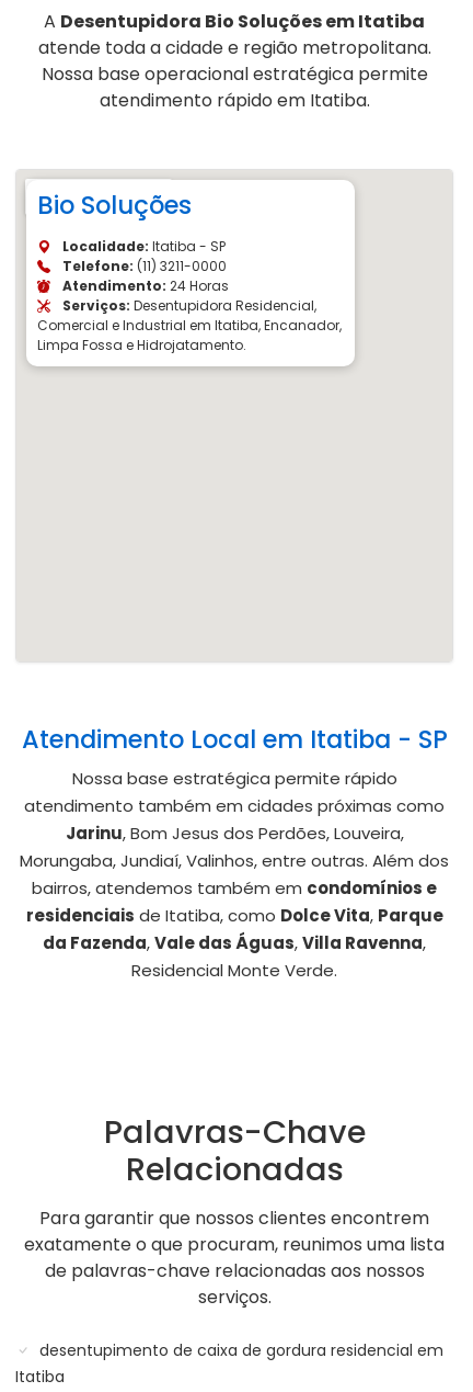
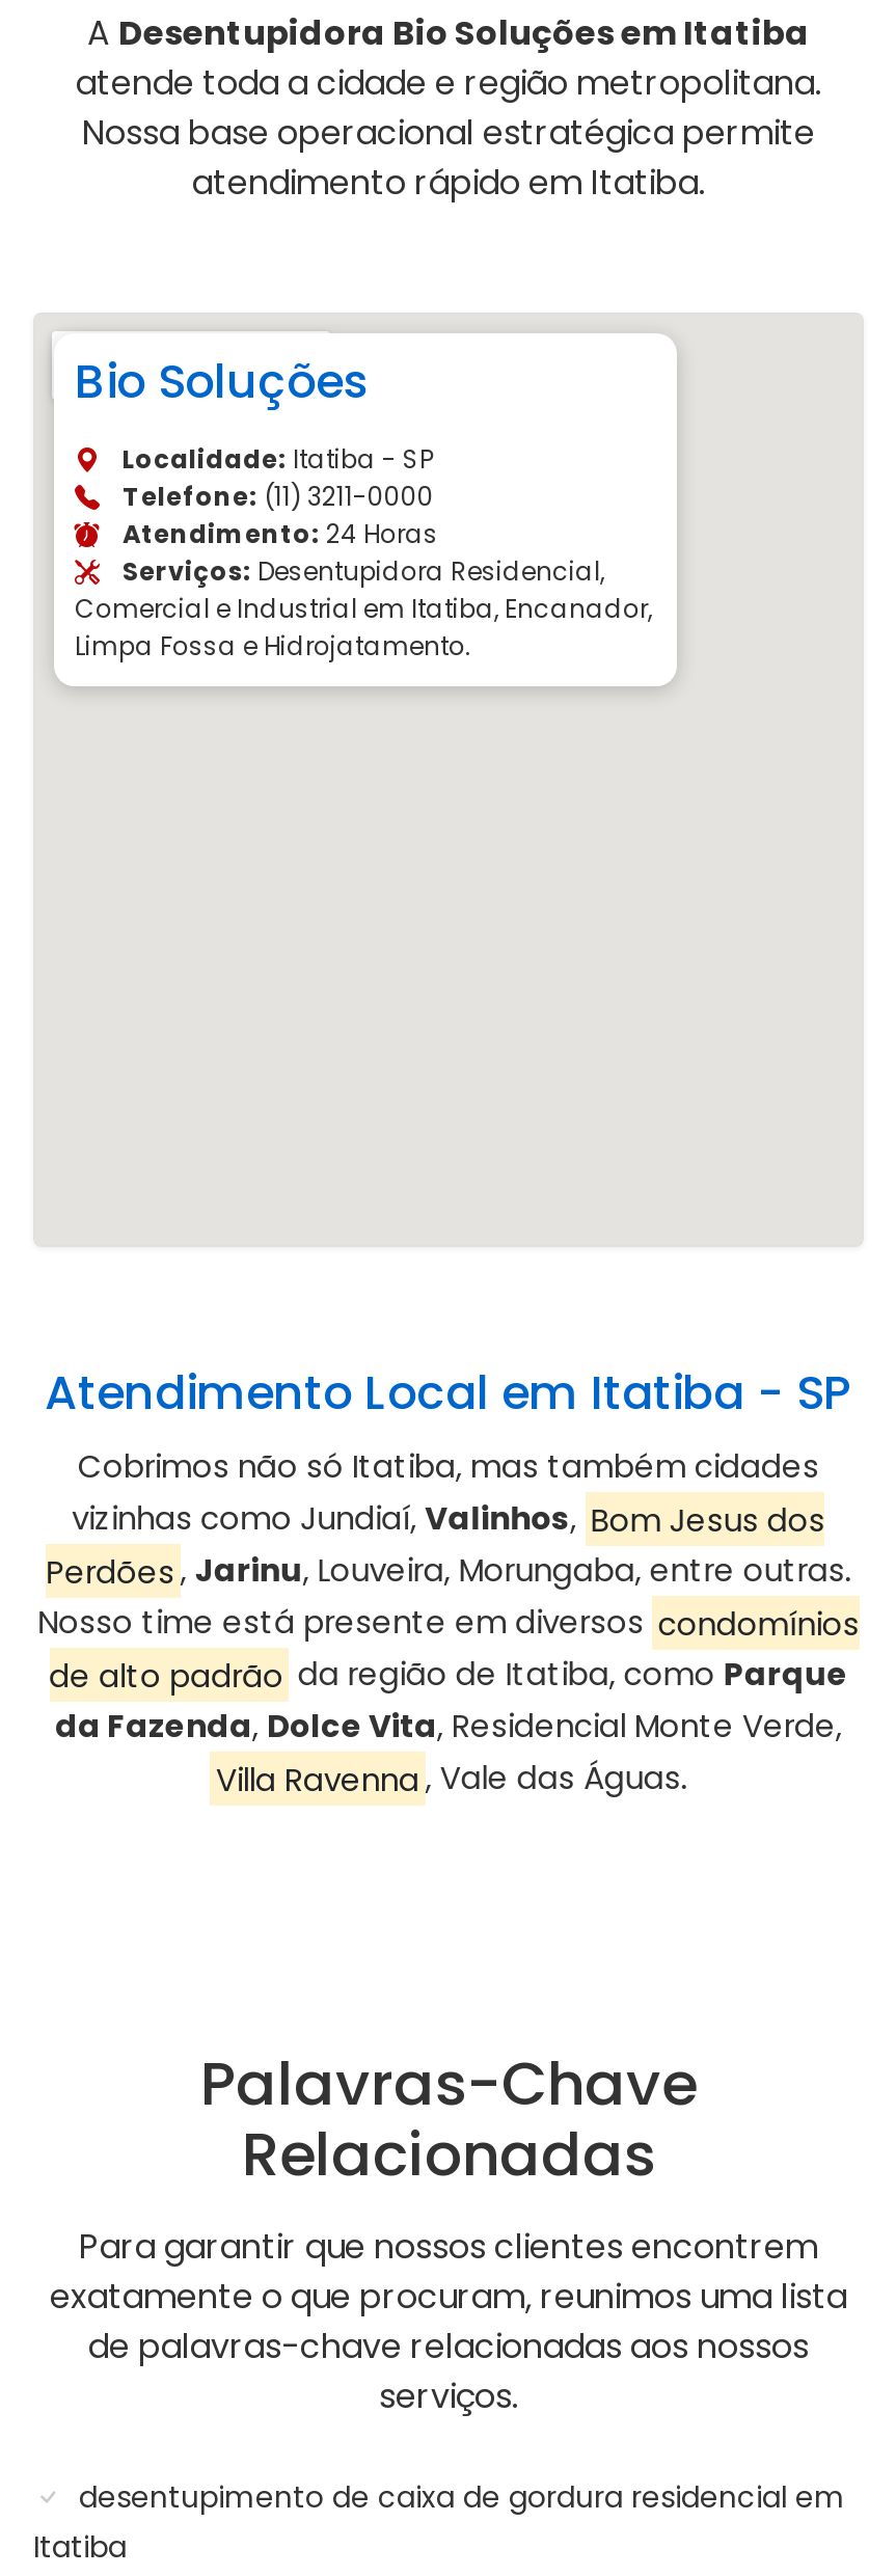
[20,767,449,982] Nossa base estratégica permite rápido | atendimento também em cidades próximas como | Jarinu, Bom Jesus dos Perdões, Louveira, | Morungaba, Jundiaí, Valinhos, entre outras. Além dos | bairros, atendemos também em condomínios e | residenciais de Itatiba, como Dolce Vita, Parque | da Fazenda, Vale das Águas, Villa Ravenna, | Residencial Monte Verde. -> [38,1445,859,1800] Cobrimos não só Itatiba, mas também cidades | vizinhas como Jundiaí, Valinhos, Bom Jesus dos | Perdões , Jarinu, Louveira, Morungaba, entre outras. | Nosso time está presente em diversos condomínios | de alto padrão da região de Itatiba, como Parque | da Fazenda, Dolce Vita, Residencial Monte Verde, | Villa Ravenna , Vale das Águas.

